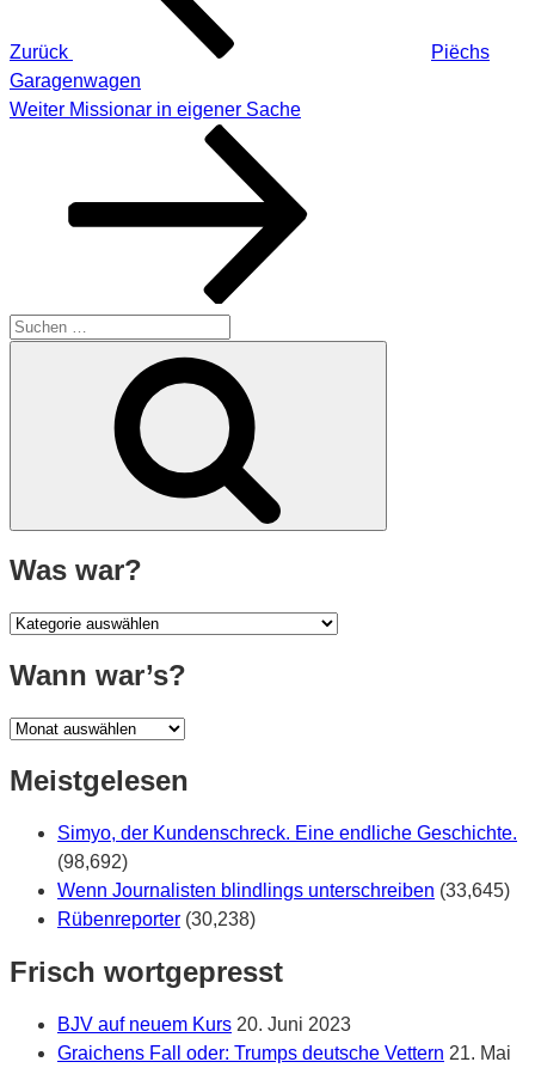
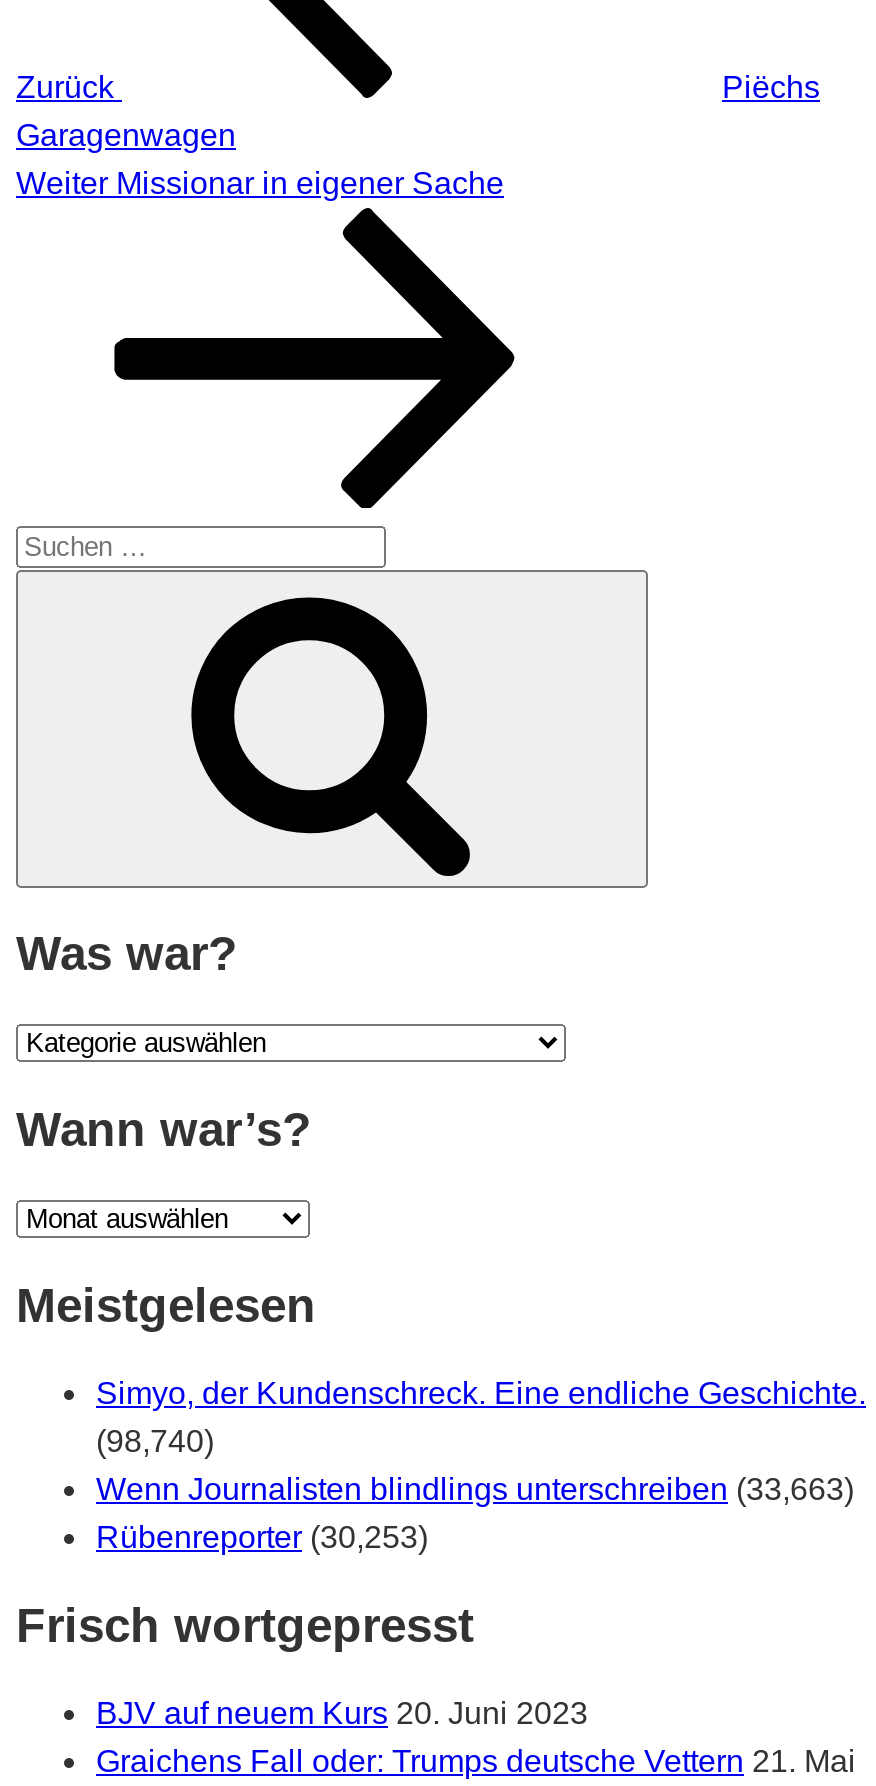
[57,851,128,872] (98,692) -> [96,1424,214,1458] (98,740)
[57,880,510,900] Wenn Journalisten blindlings unterschreiben (33,645) -> [96,1472,854,1506] Wenn Journalisten blindlings unterschreiben (33,663)
[57,909,256,929] Rübenreporter (30,238) -> [96,1520,428,1554] Rübenreporter (30,253)

